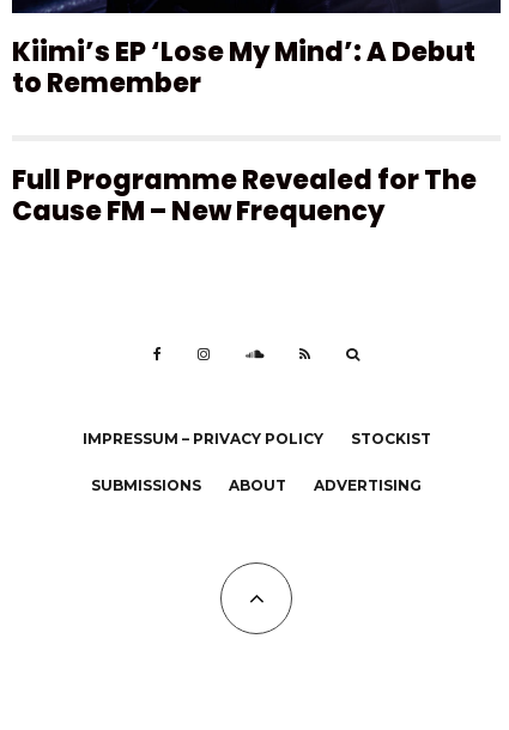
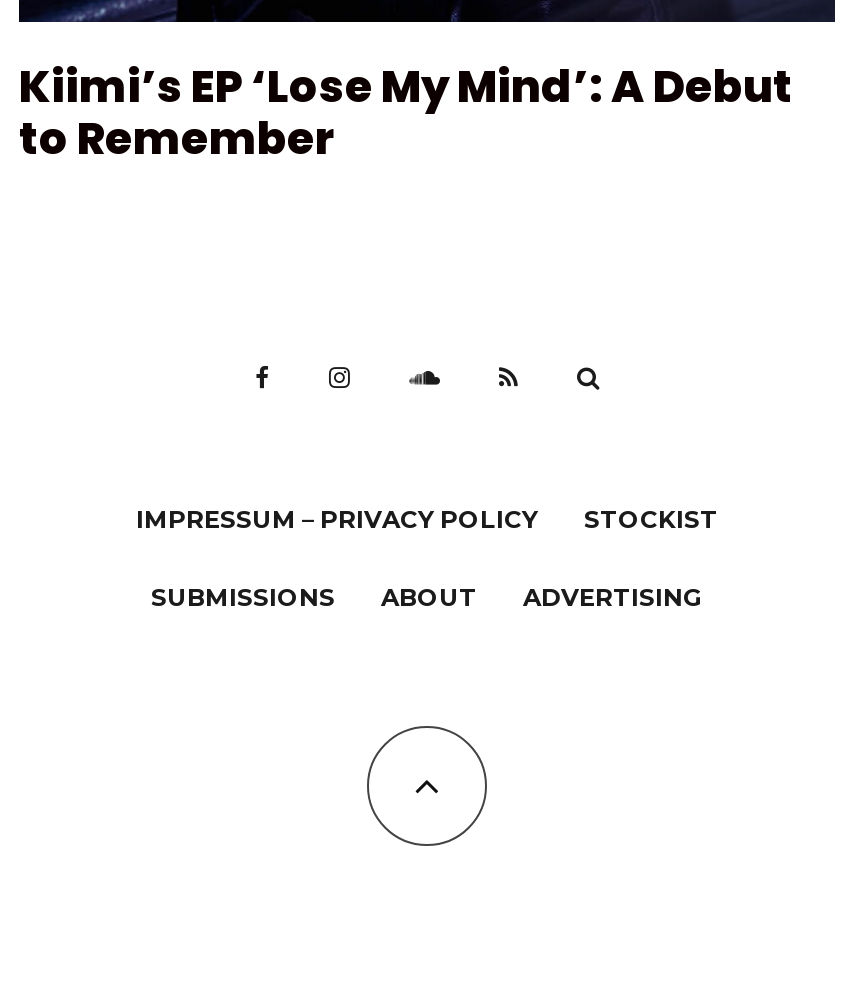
[12,161,477,230] Full Programme Revealed for The | Cause FM – New Frequency -> none

